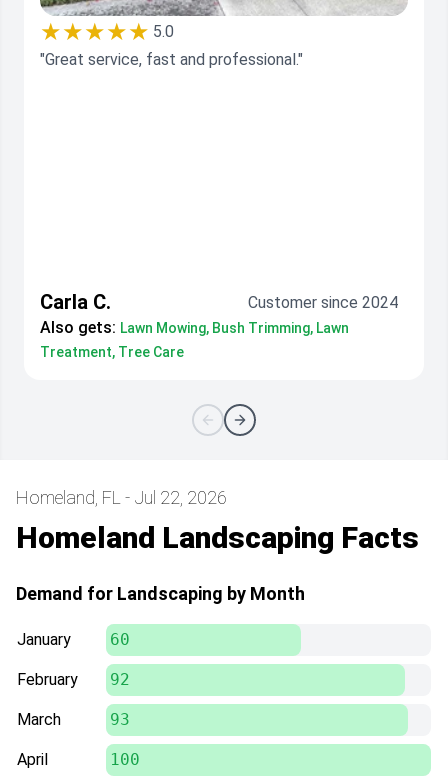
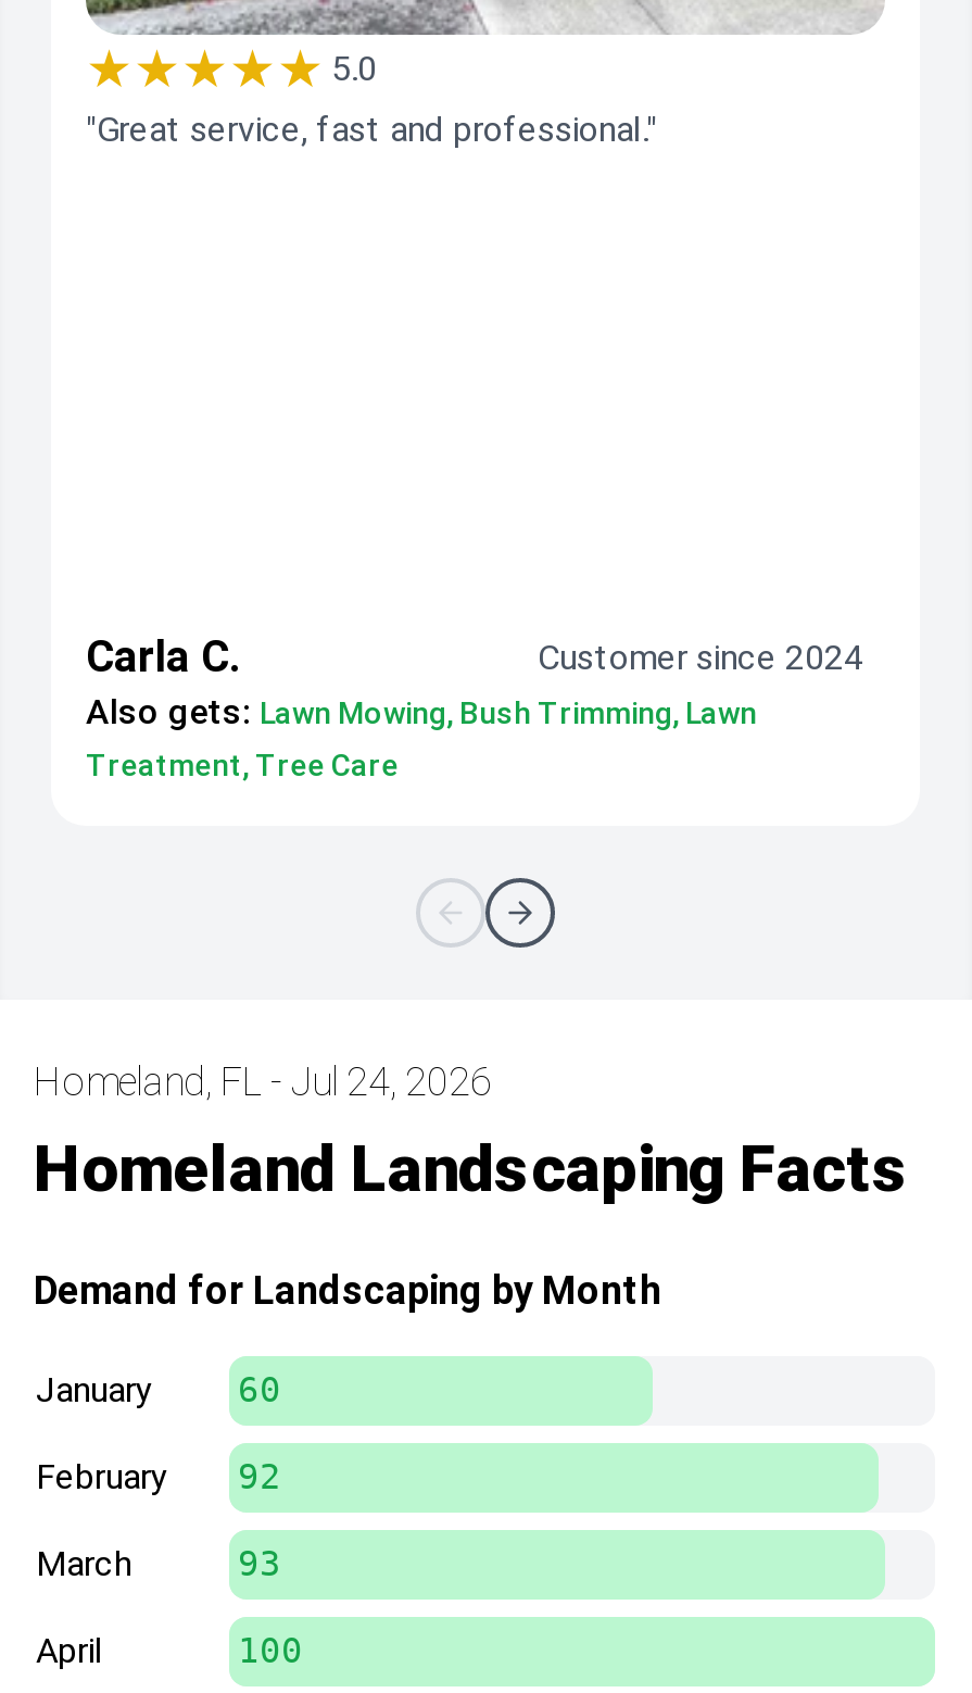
[16,487,227,508] Homeland, FL - Jul 22, 2026 -> [34,1059,492,1105] Homeland, FL - Jul 24, 2026

